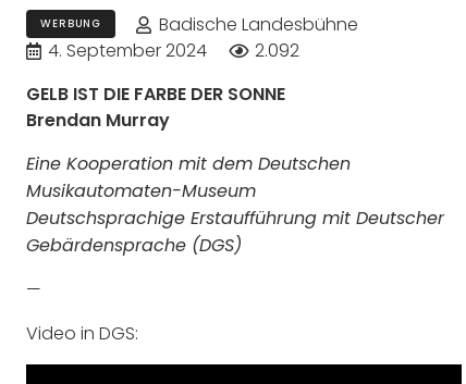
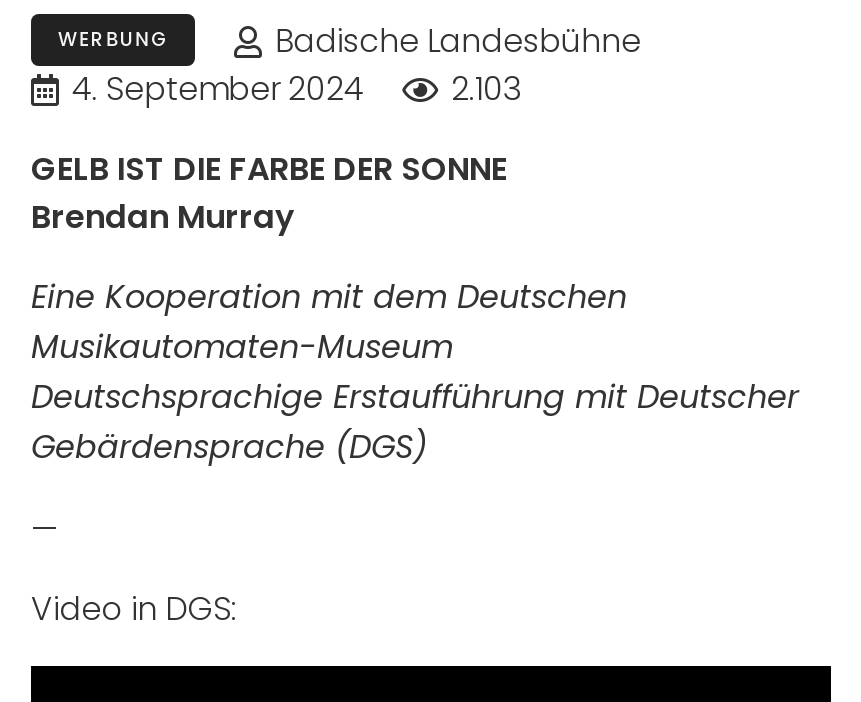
[48,38,299,63] 4. September 2024 2.092 -> [72,66,521,112] 4. September 2024 2.103

